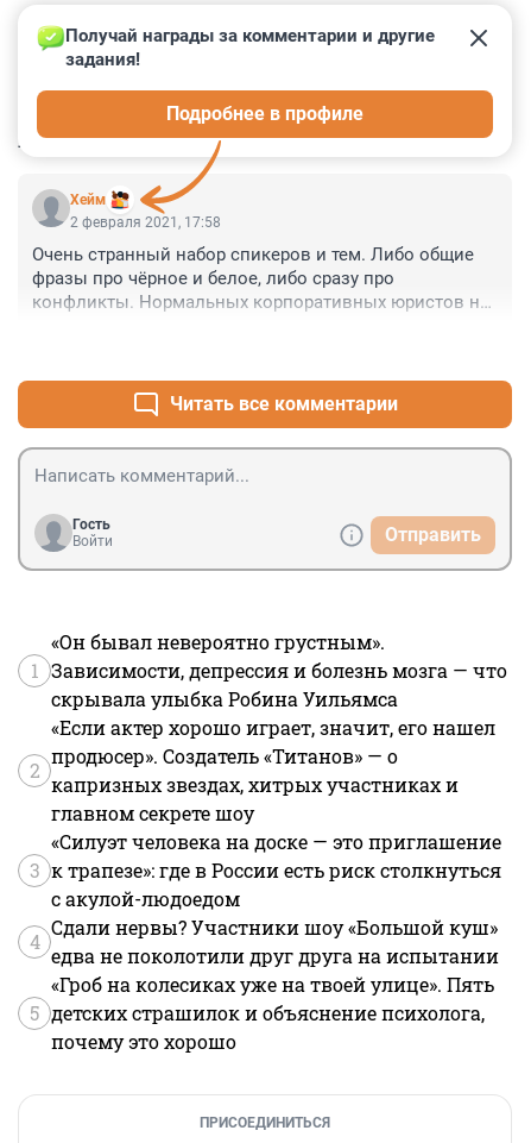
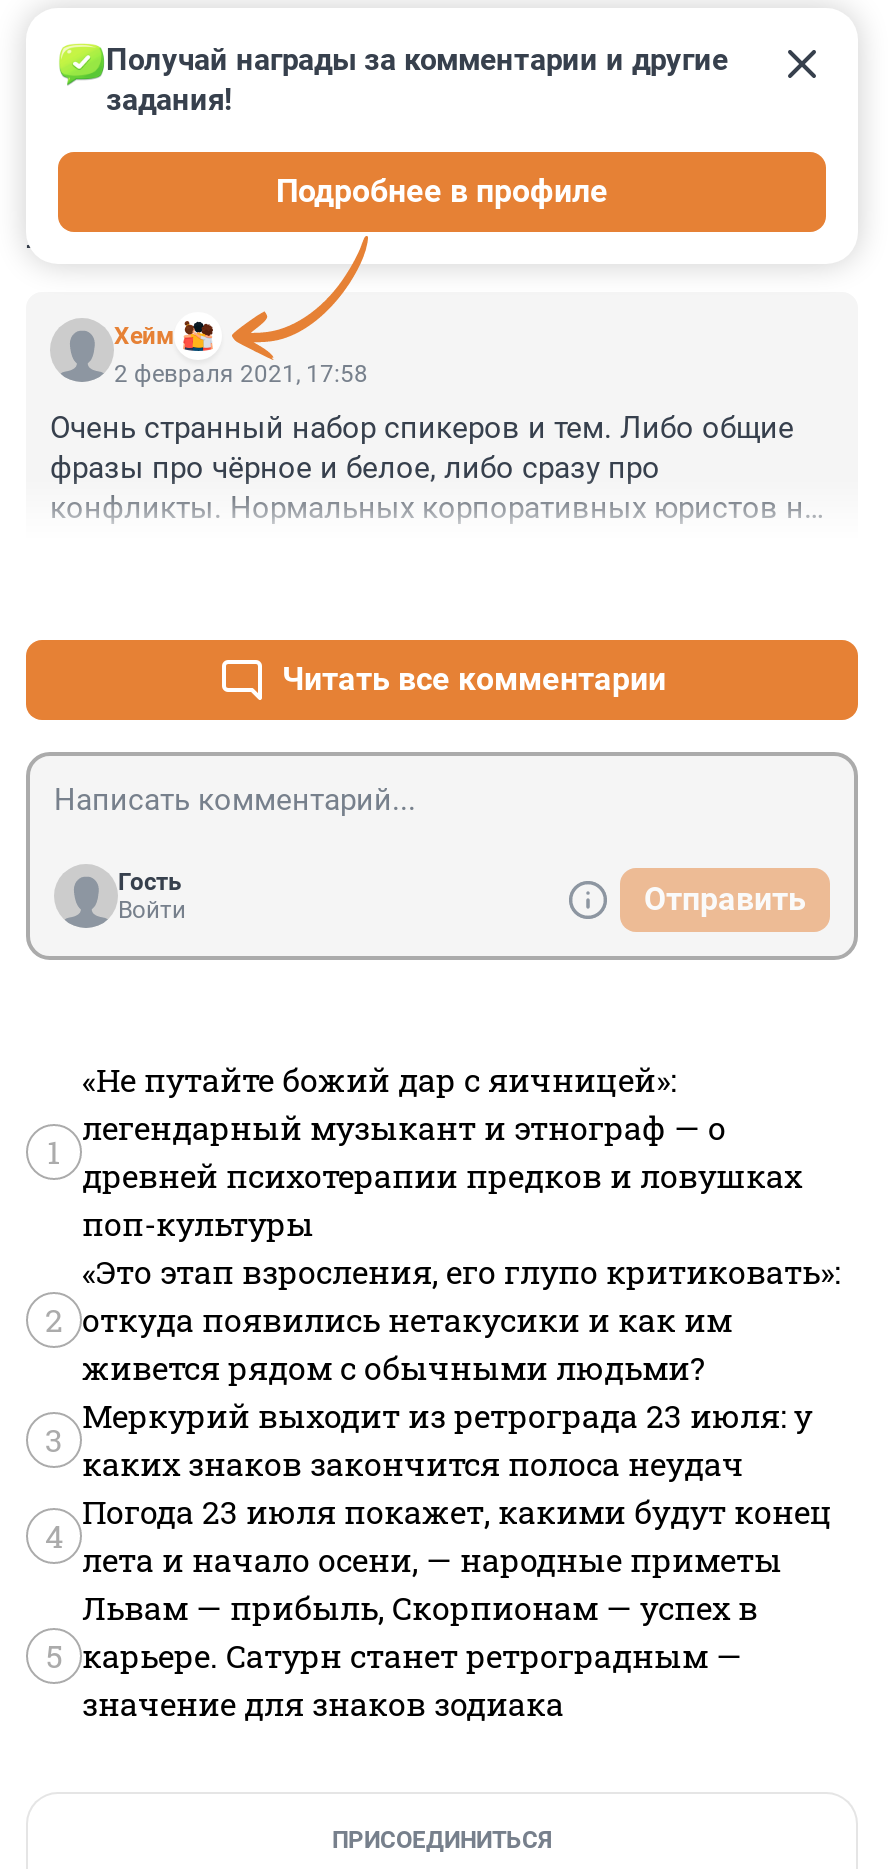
[51,629,507,711] «Он бывал невероятно грустным». | Зависимости, депрессия и болезнь мозга — что | скрывала улыбка Робина Уильямса -> [82,1058,802,1244] «Не путайте божий дар с яичницей»: | легендарный музыкант и этнограф — о | древней психотерапии предков и ловушках | поп-культуры
[51,715,495,826] «Если актер хорошо играет, значит, его нашел | продюсер». Создатель «Титанов» — о | капризных звездах, хитрых участниках и | главном секрете шоу -> [82,1250,840,1388] «Это этап взросления, его глупо критиковать»: | откуда появились нетакусики и как им | живется рядом с обычными людьми?
[51,829,501,911] «Силуэт человека на доске — это приглашение | к трапезе»: где в России есть риск столкнуться | с акулой-людоедом -> [82,1394,812,1484] Меркурий выходит из ретрограда 23 июля: у | каких знаков закончится полоса неудач
[51,915,499,968] Сдали нервы? Участники шоу «Большой куш» | едва не поколотили друг друга на испытании -> [82,1490,832,1580] Погода 23 июля покажет, какими будут конец | лета и начало осени, — народные приметы
[51,972,494,1054] «Гроб на колесиках уже на твоей улице». Пять | детских страшилок и объяснение психолога, | почему это хорошо -> [82,1586,758,1724] Львам — прибыль, Скорпионам — успех в | карьере. Сатурн станет ретроградным — | значение для знаков зодиака

